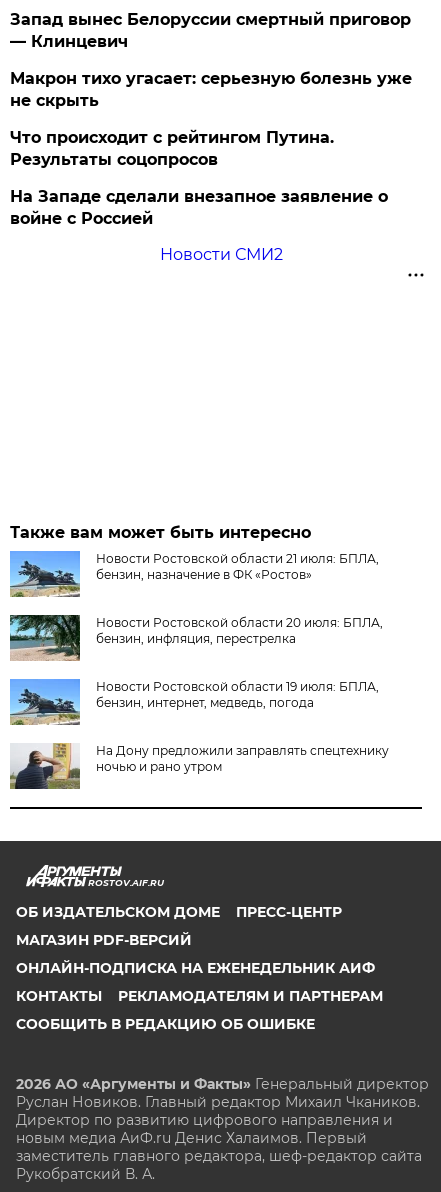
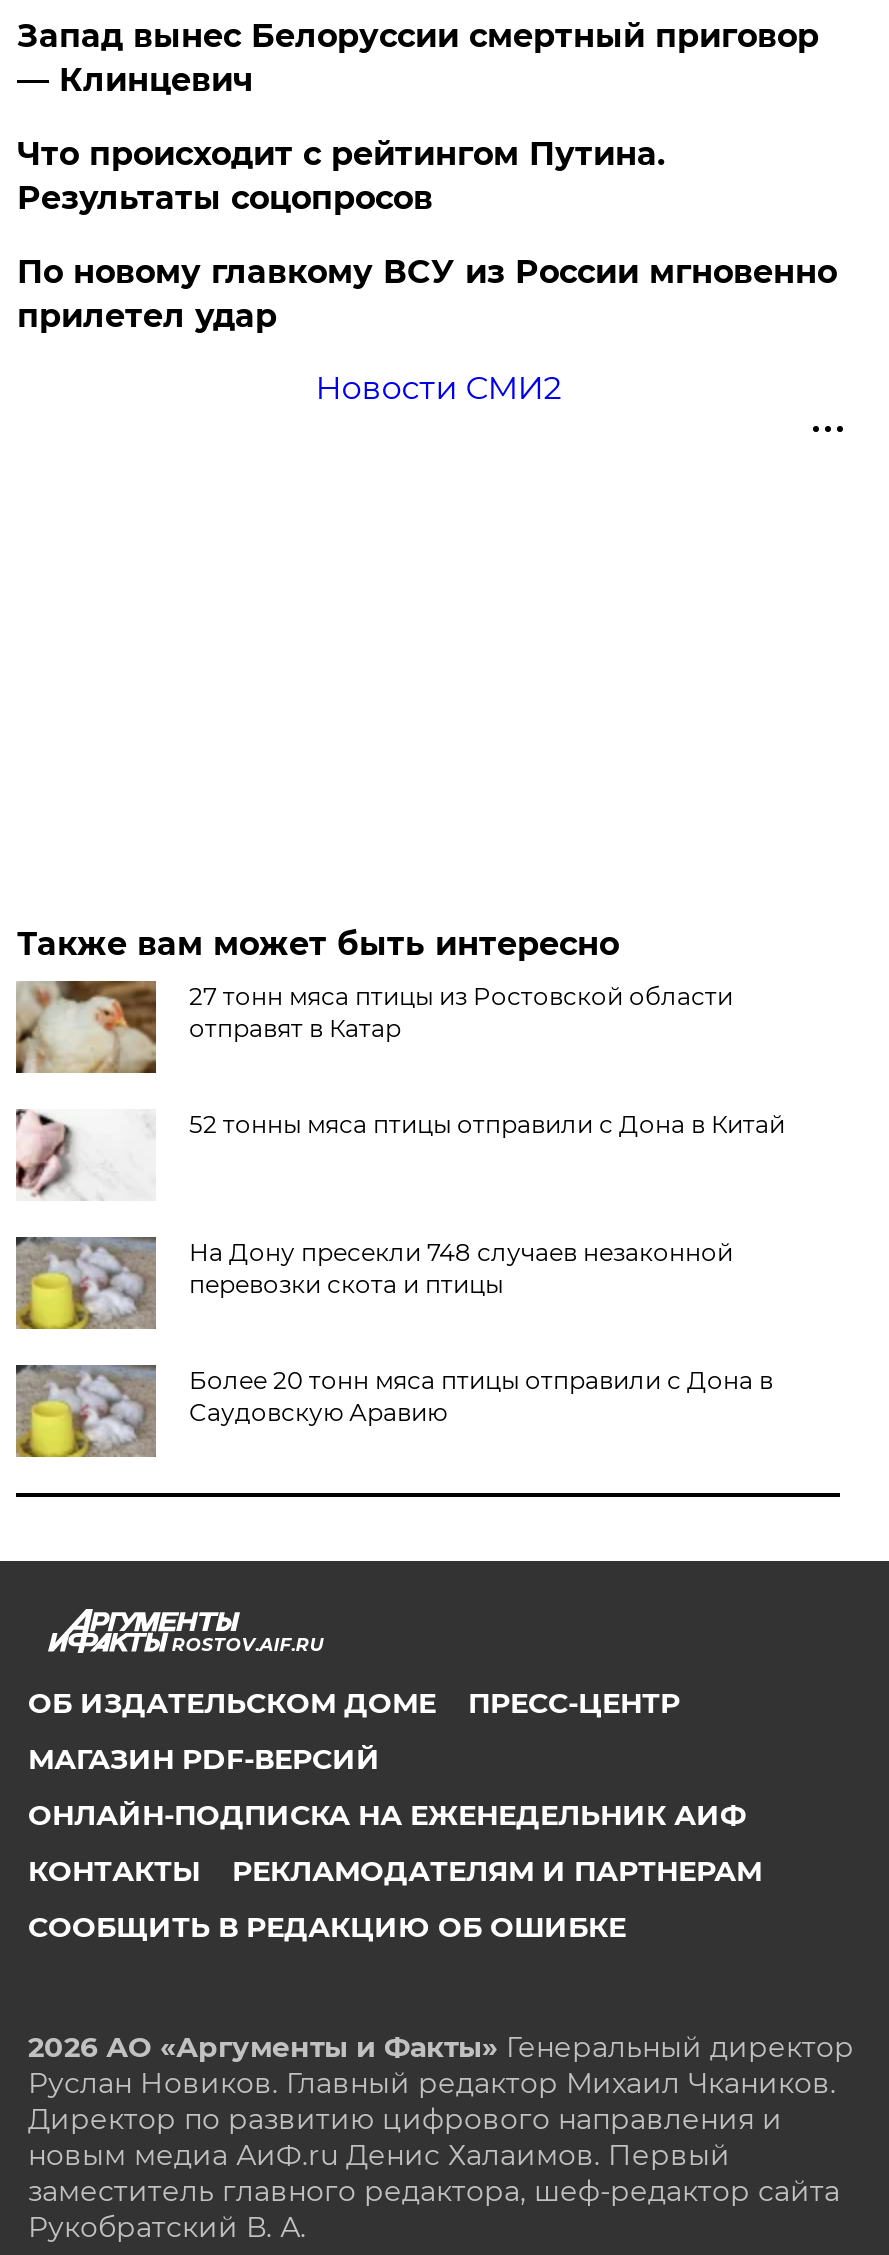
[10,69,412,110] Макрон тихо угасает: серьезную болезнь уже | не скрыть -> none
[10,187,388,228] На Западе сделали внезапное заявление о | войне с Россией -> [17,253,837,335] По новому главкому ВСУ из России мгновенно | прилетел удар
[9,550,379,597] [image] | Новости Ростовской области 21 июля: БПЛА, | бензин, назначение в ФК «Ростов» -> [14,979,733,1073] [image] | 27 тонн мяса птицы из Ростовской области | отправят в Катар
[9,614,383,662] [image] | Новости Ростовской области 20 июля: БПЛА, | бензин, инфляция, перестрелка -> [14,1109,785,1201] [image] | 52 тонны мяса птицы отправили с Дона в Китай
[9,678,379,725] [image] | Новости Ростовской области 19 июля: БПЛА, | бензин, интернет, медведь, погода -> [14,1235,733,1331] [image] | На Дону пресекли 748 случаев незаконной | перевозки скота и птицы
[10,742,389,790] [image] | На Дону предложили заправлять спецтехнику | ночью и рано утром -> [14,1363,773,1459] [image] | Более 20 тонн мяса птицы отправили с Дона в | Саудовскую Аравию

